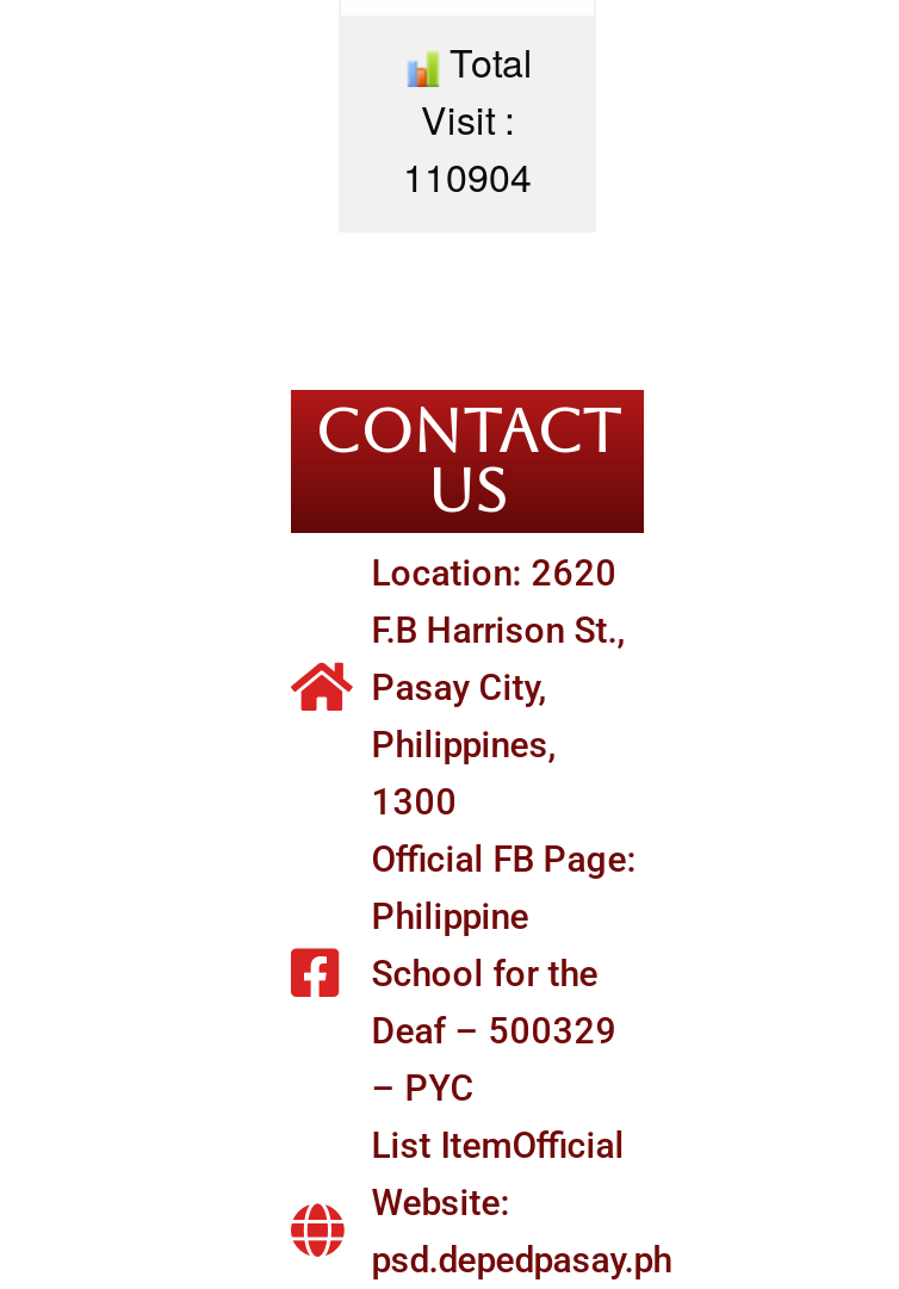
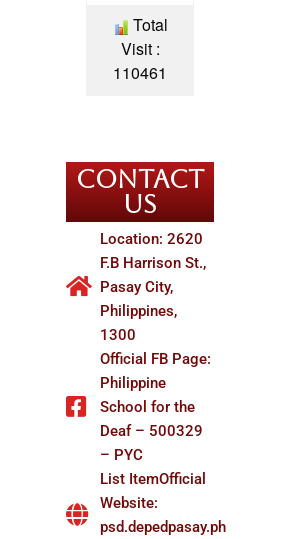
[403,148,532,203] 110904 -> [113,61,167,84] 110461

